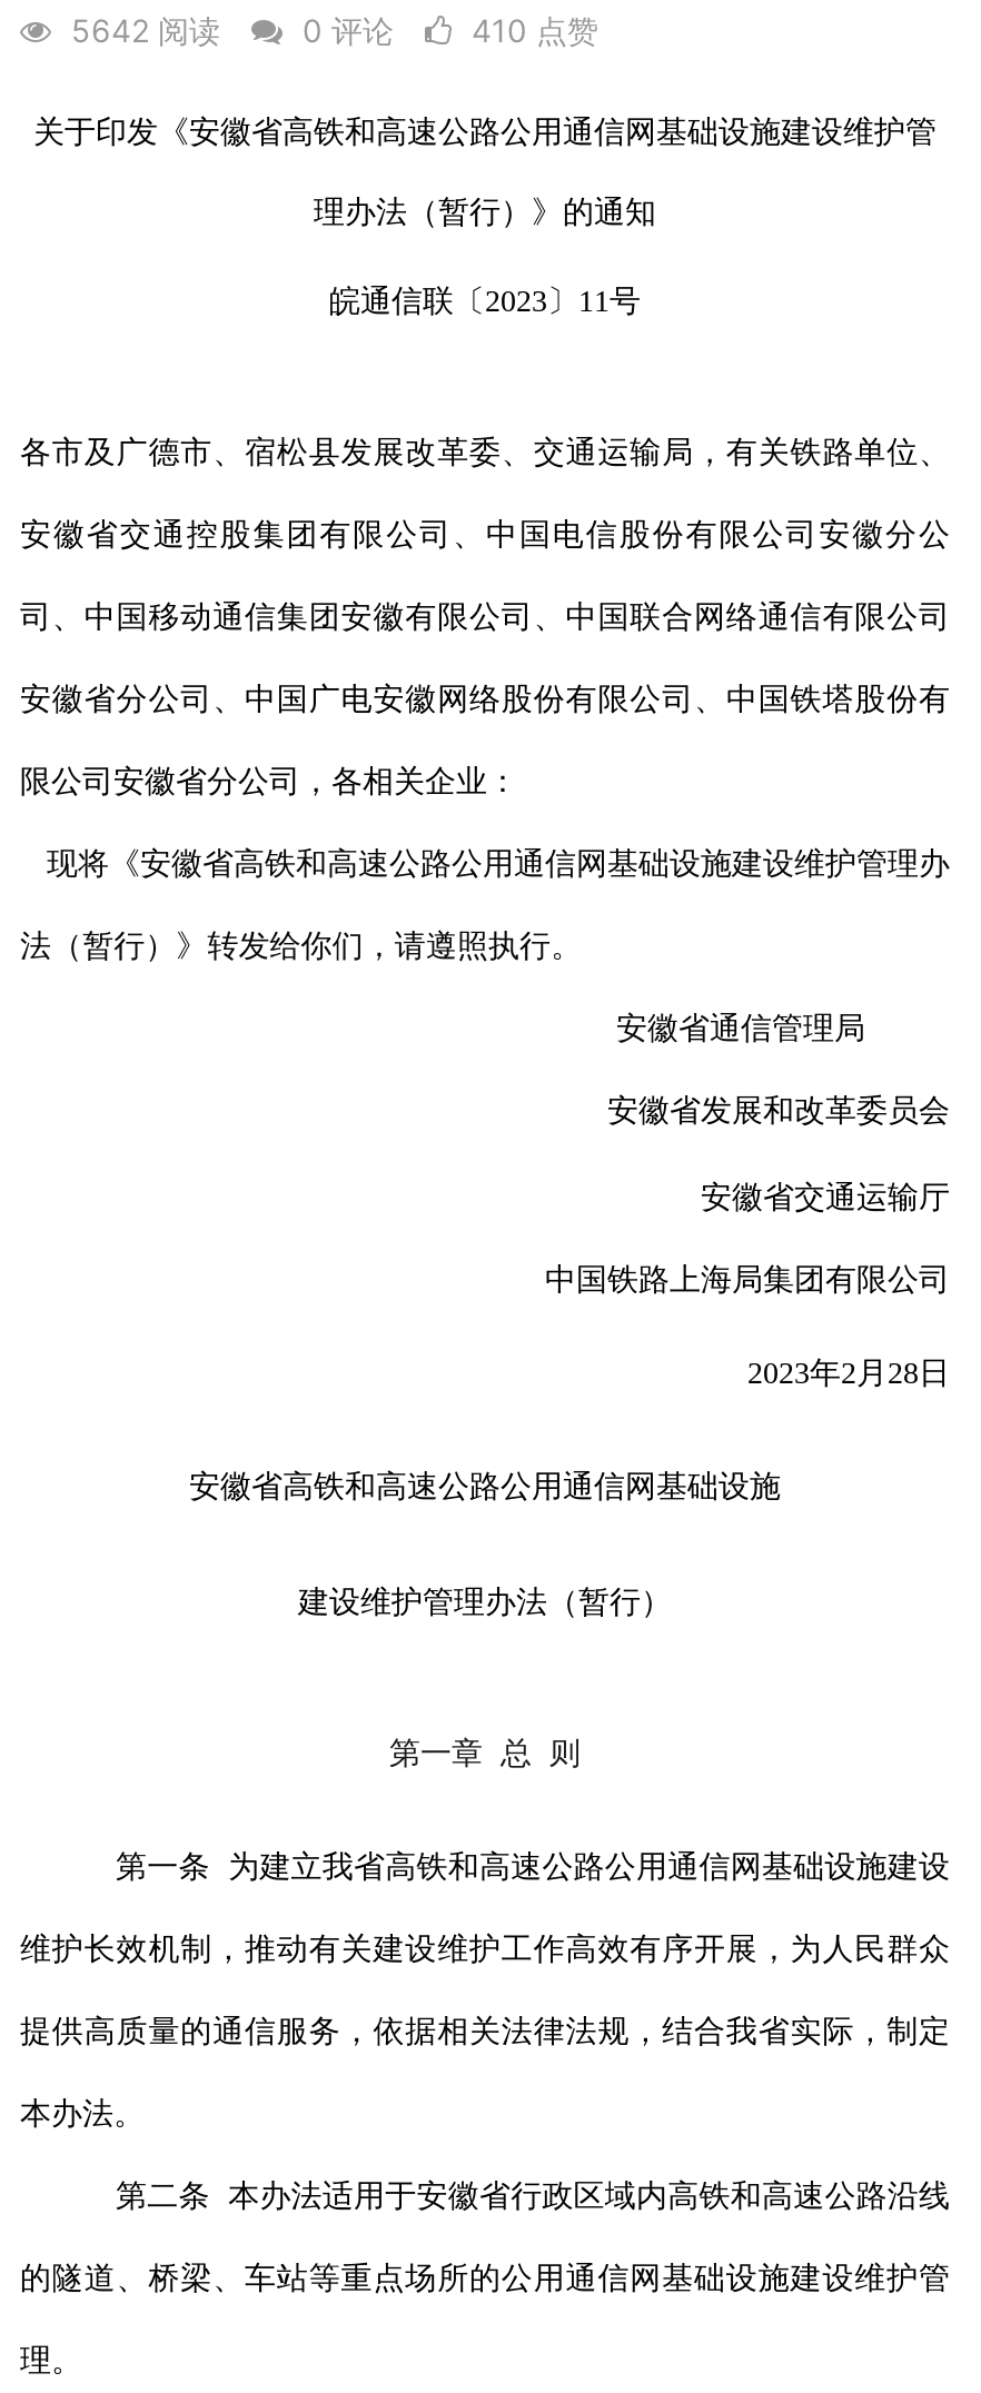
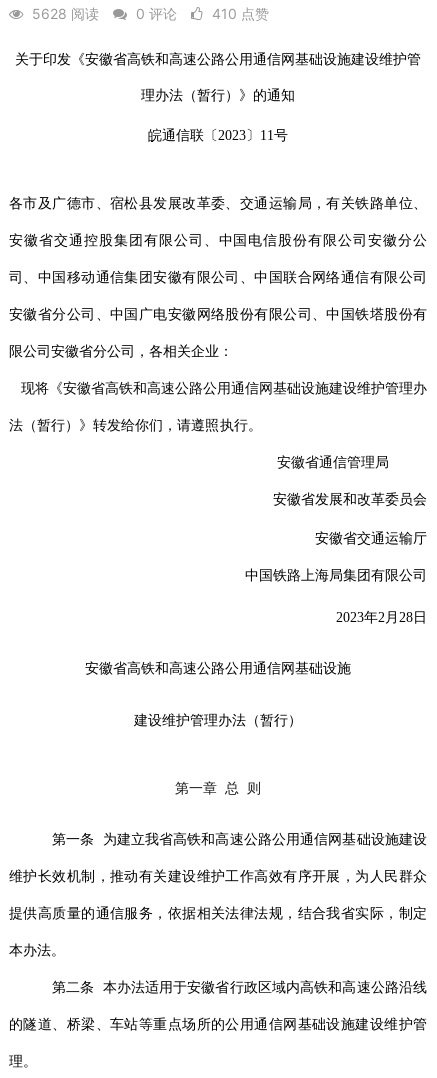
[62,11,598,49] 5642 阅读 0 评论 410 点赞 -> [28,5,269,22] 5628 阅读 0 评论 410 点赞

